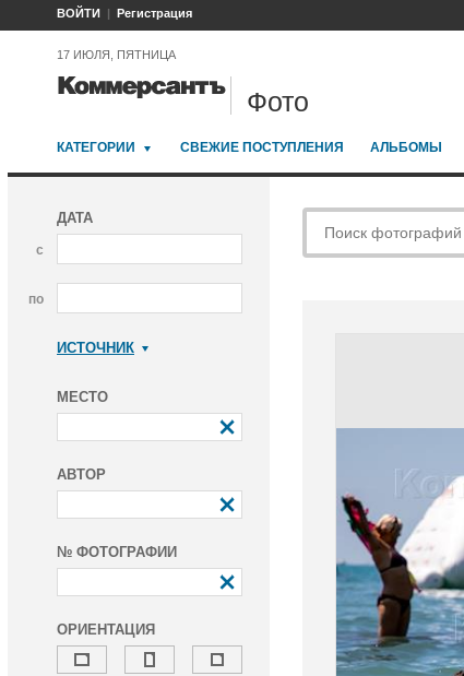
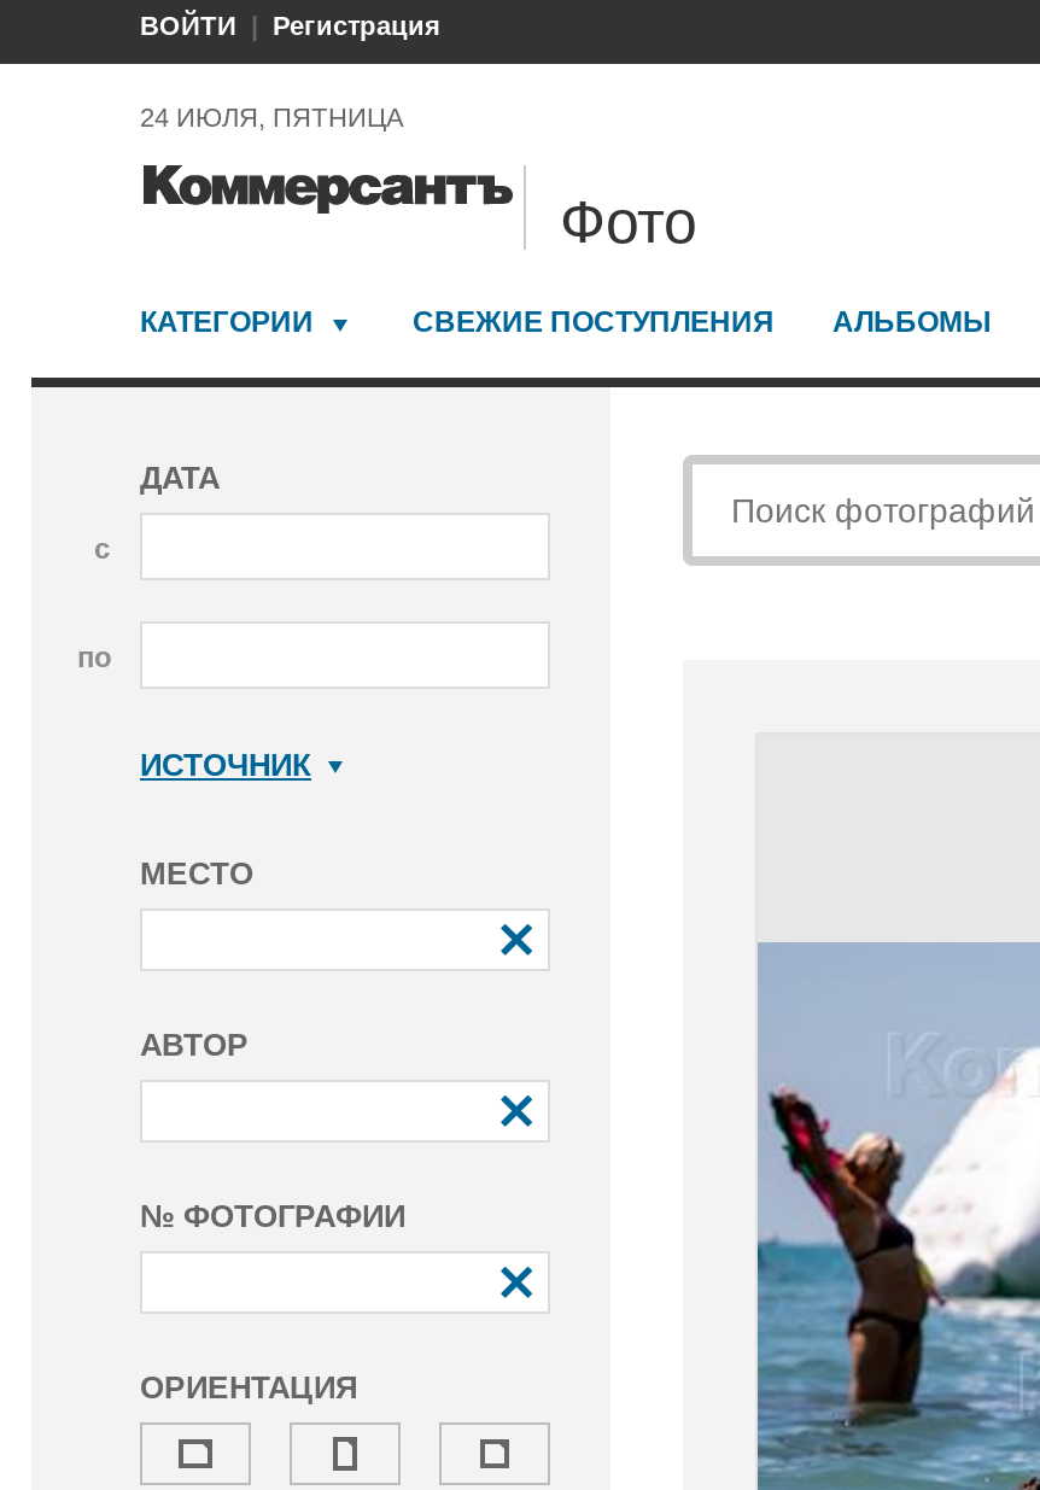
[57,48,176,61] 17 ИЮЛЯ, ПЯТНИЦА -> [140,103,403,132] 24 ИЮЛЯ, ПЯТНИЦА

